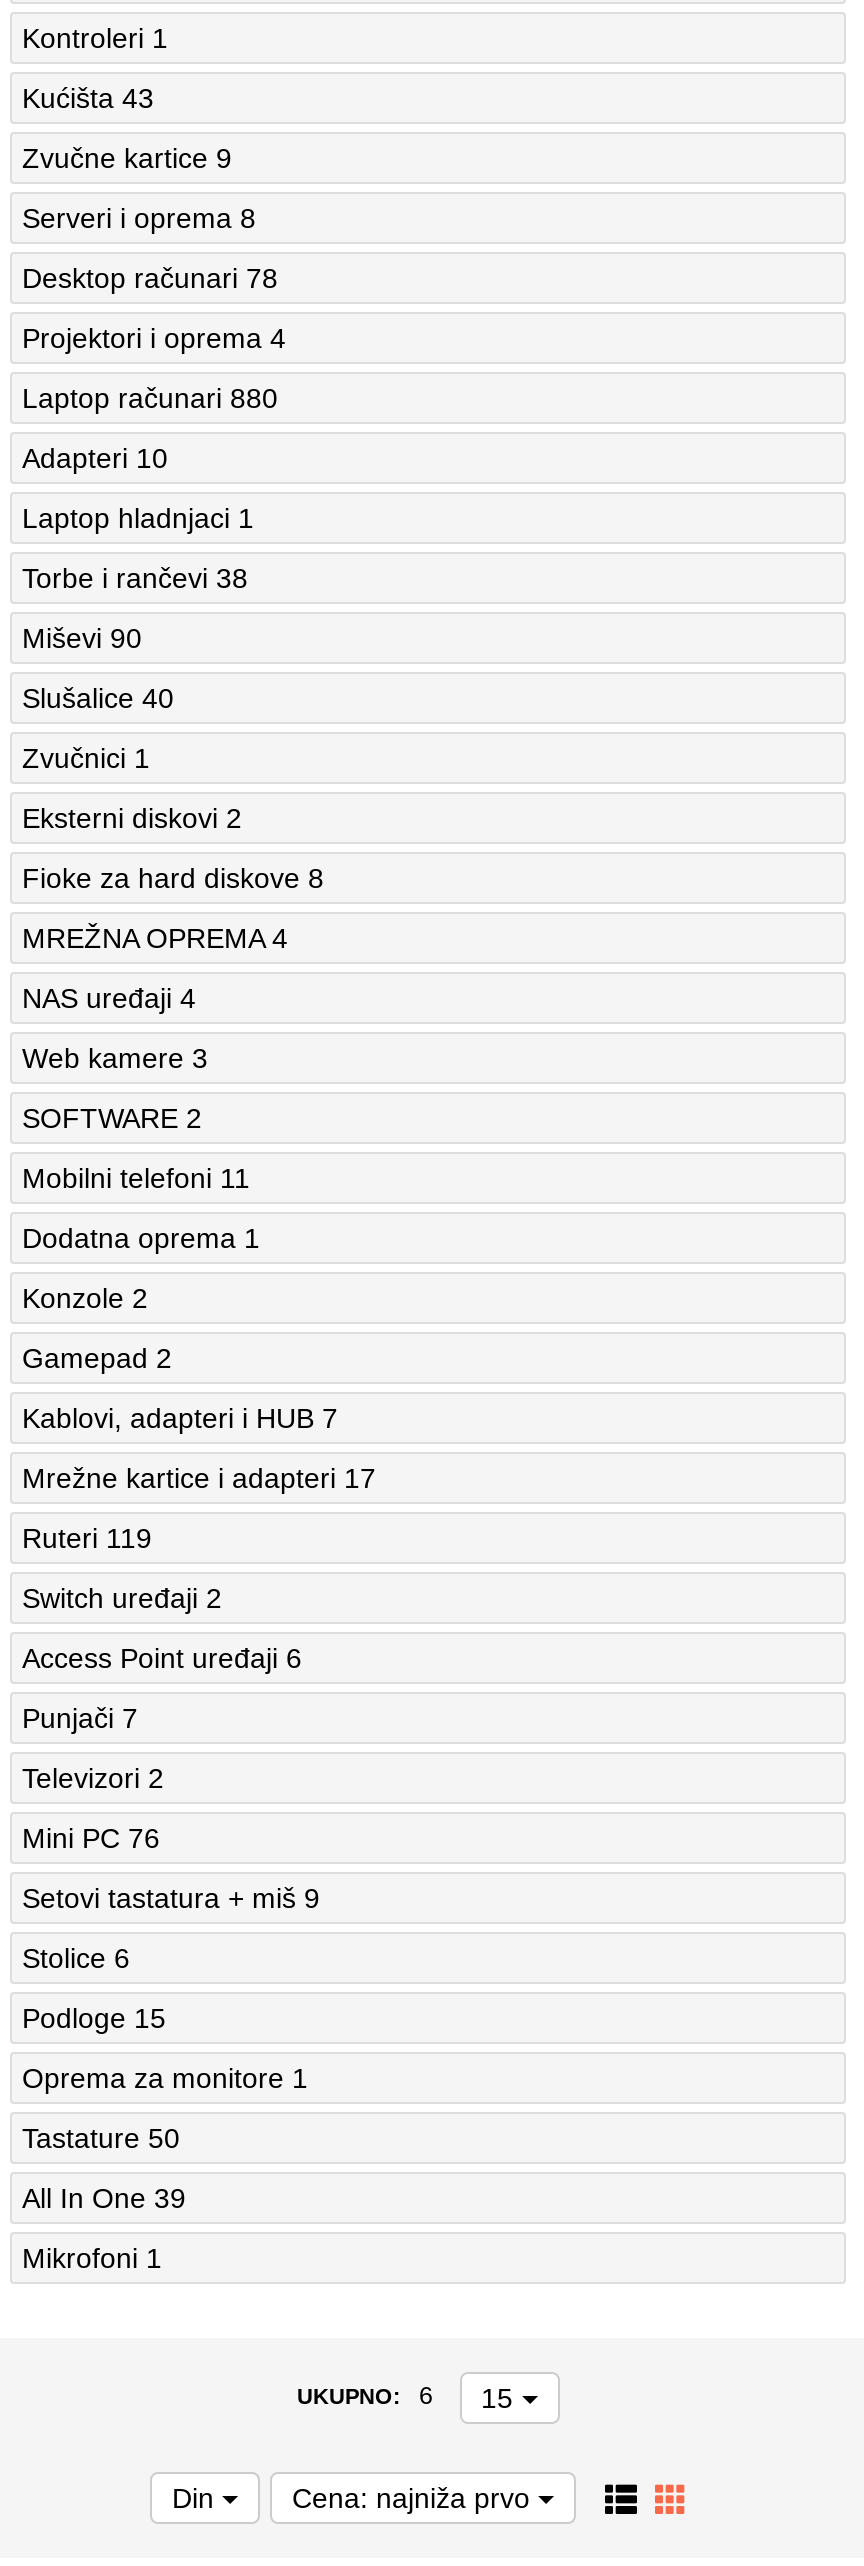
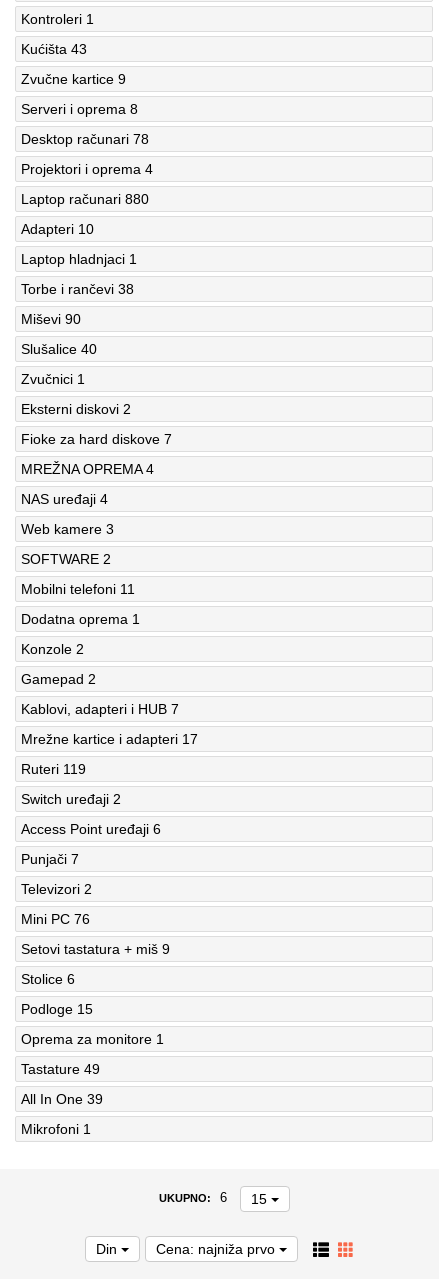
[22,862,324,894] Fioke za hard diskove 8 -> [21,431,172,447] Fioke za hard diskove 7
[22,2122,180,2154] Tastature 50 -> [21,1061,100,1077] Tastature 49

